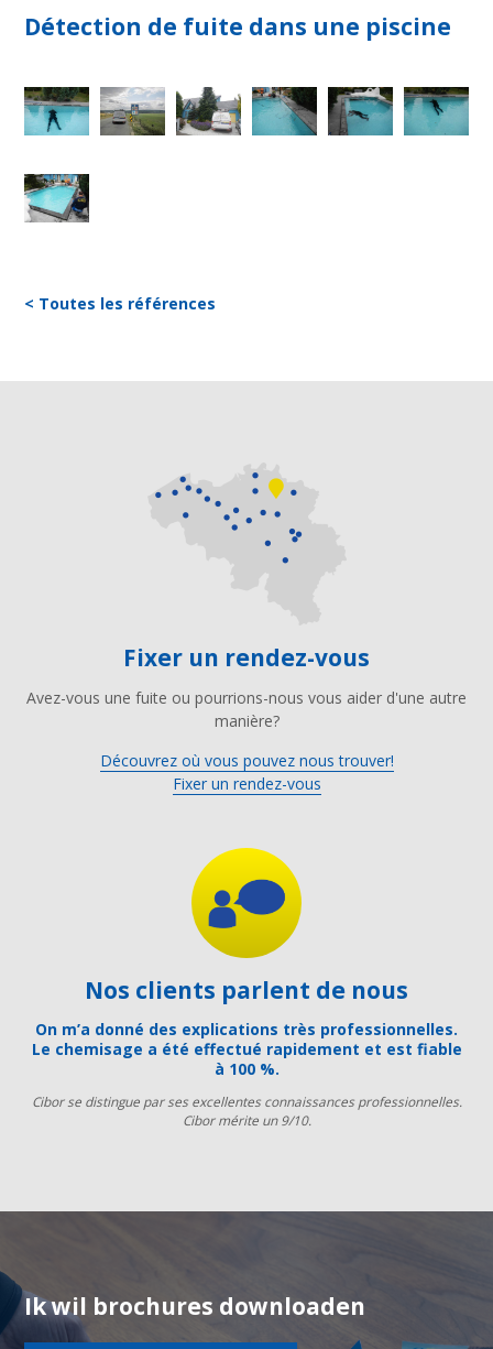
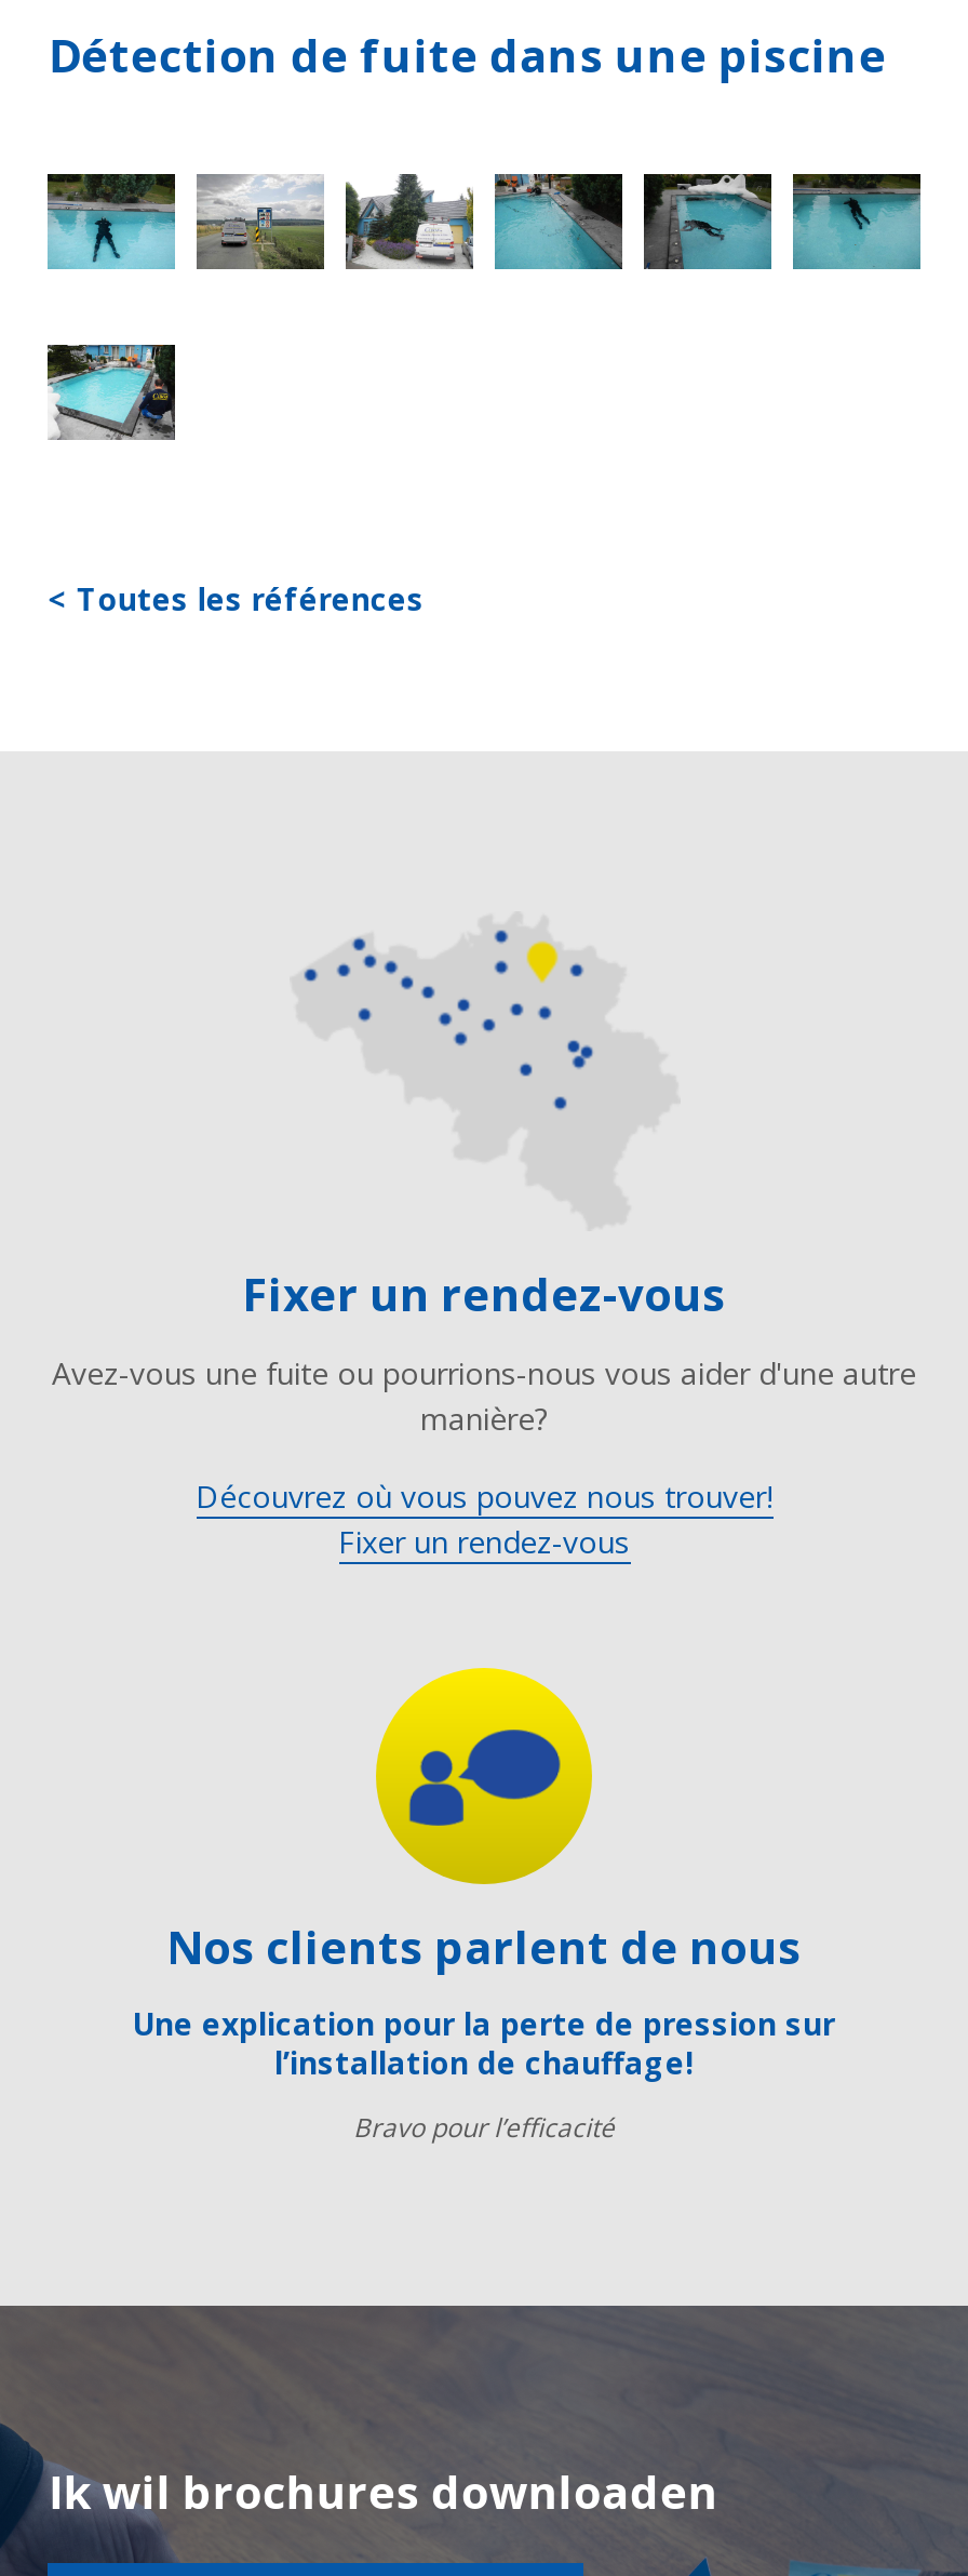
[31,1018,462,1079] On m’a donné des explications très professionnelles. | Le chemisage a été effectué rapidement et est fiable | à 100 %. -> [133,2003,835,2083] Une explication pour la perte de pression sur | l’installation de chauffage!
[31,1092,462,1128] Cibor se distingue par ses excellentes connaissances professionnelles. | Cibor mérite un 9/10. -> [353,2108,615,2143] Bravo pour l’efficacité

